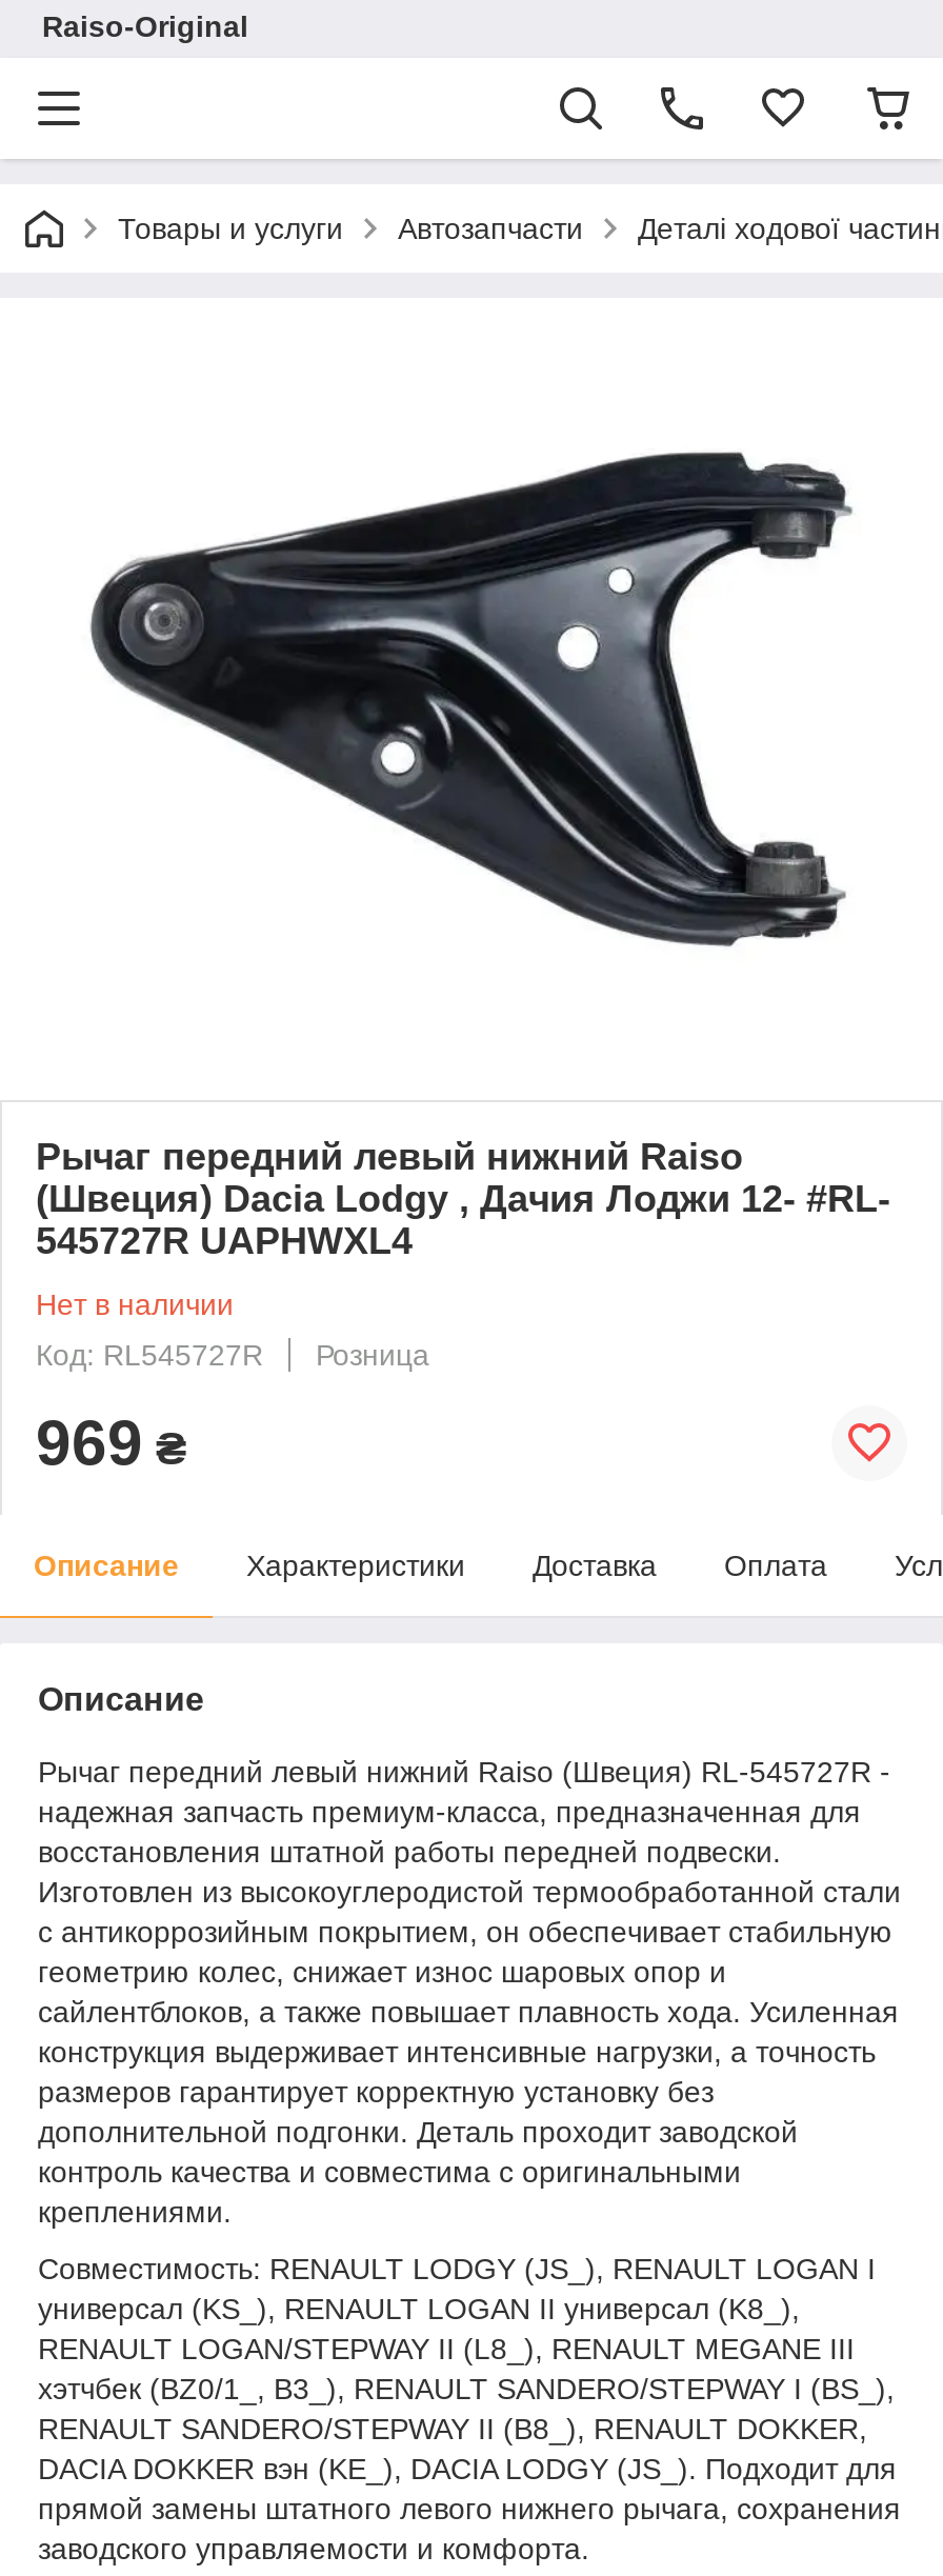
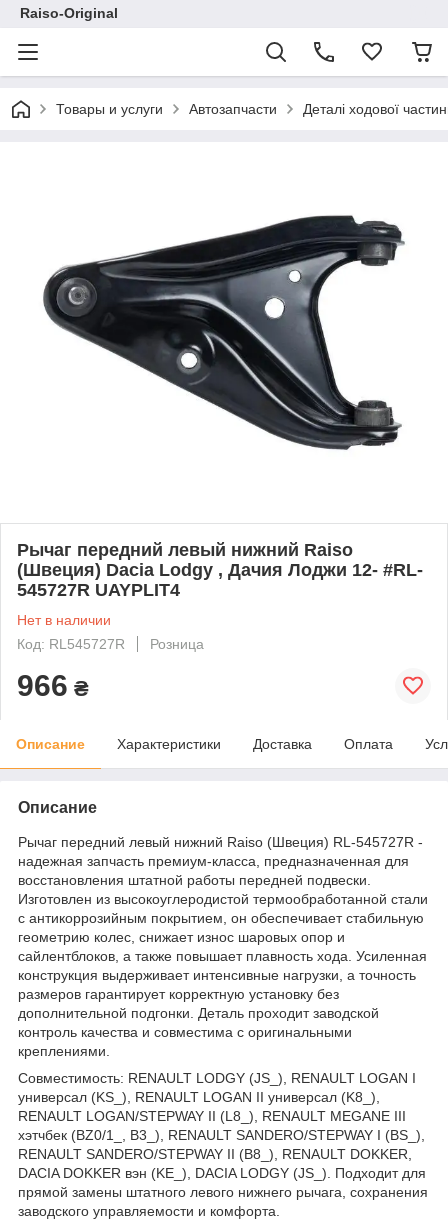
[36,1220,413,1262] 545727R UAPHWXL4 -> [17,580,180,600] 545727R UAYPLIT4
[36,1407,187,1477] 969 ₴ -> [17,669,89,702] 966 ₴

